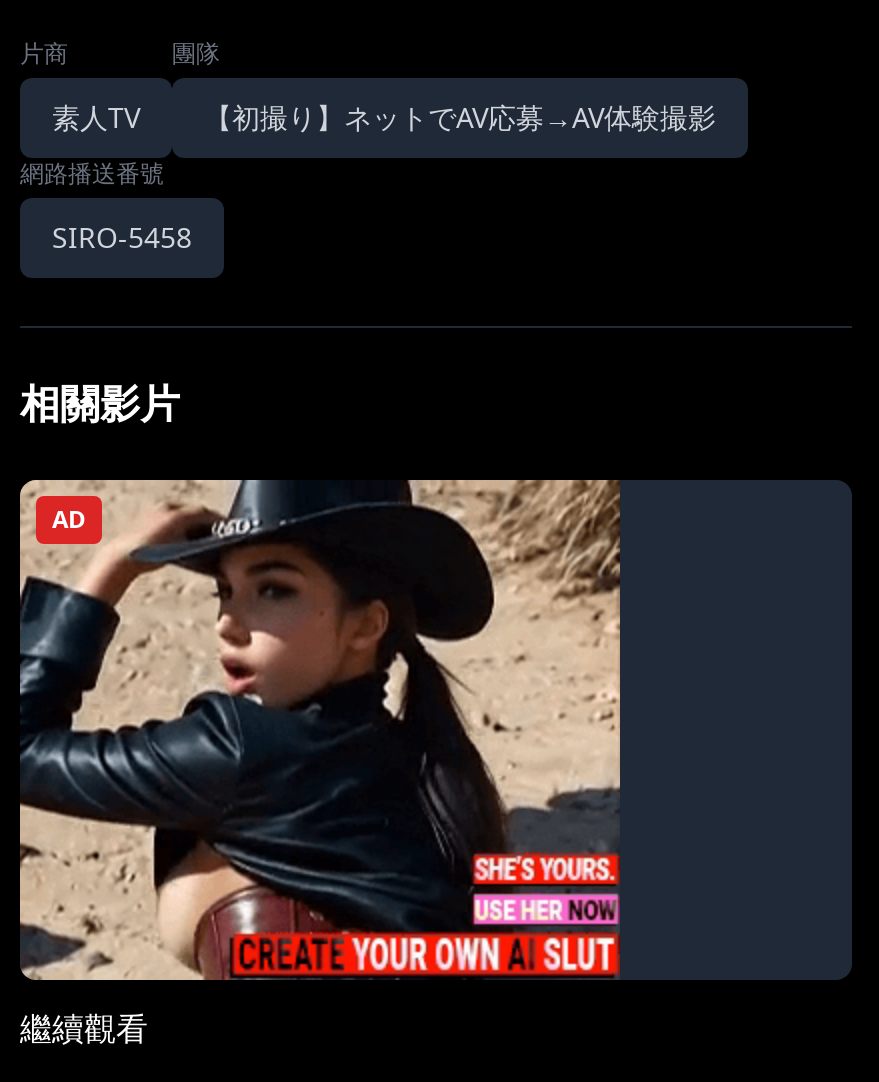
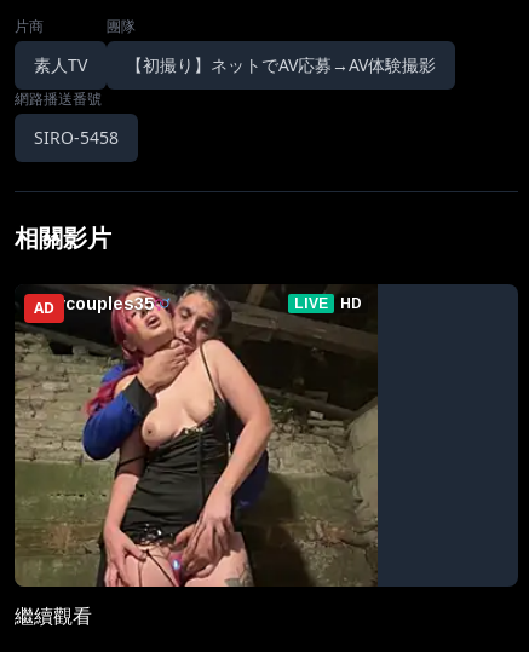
[18,478,622,982] [image] -> [13,284,378,588] [image]

